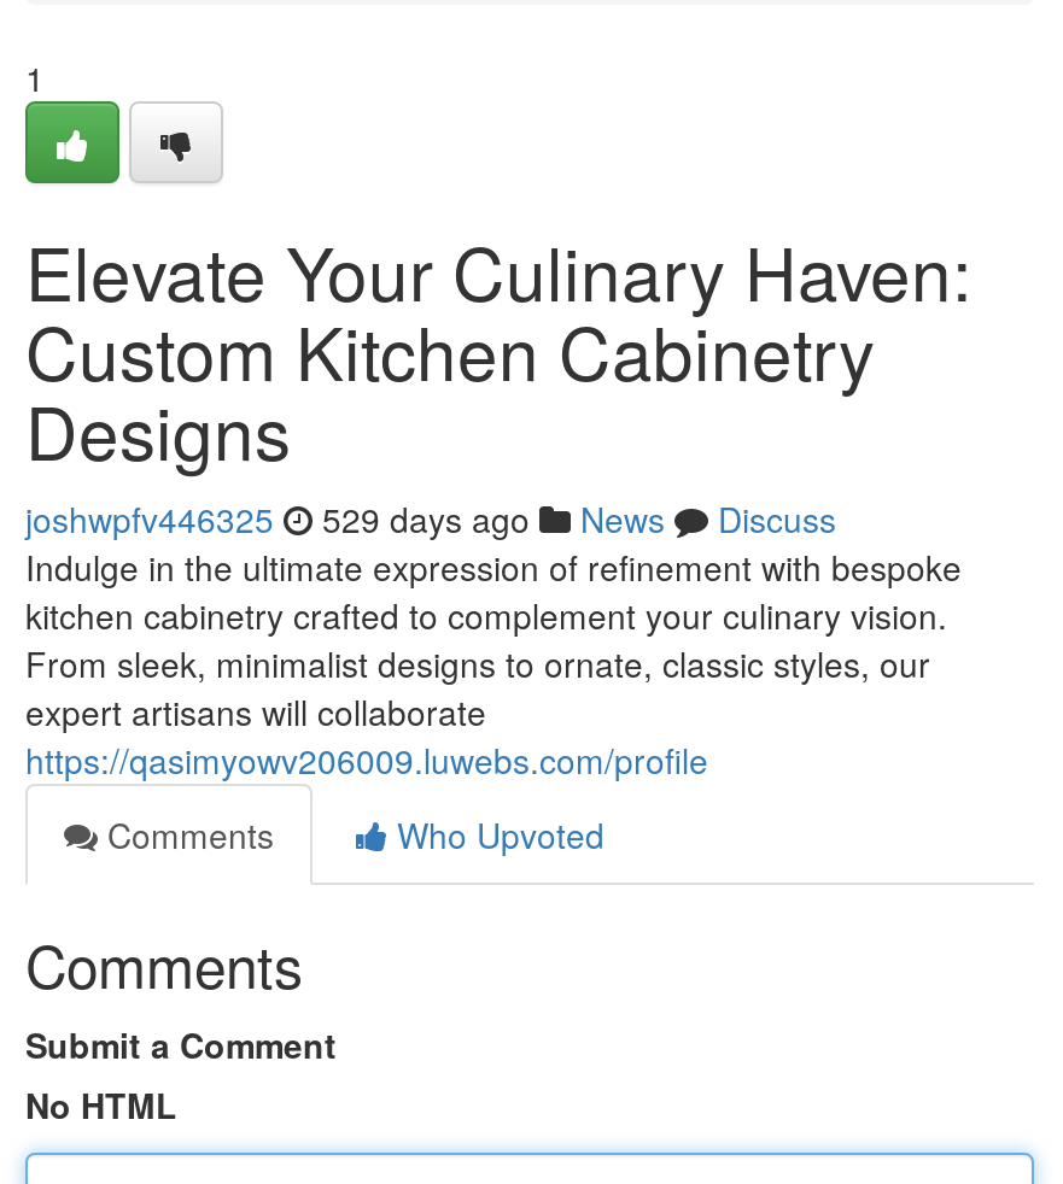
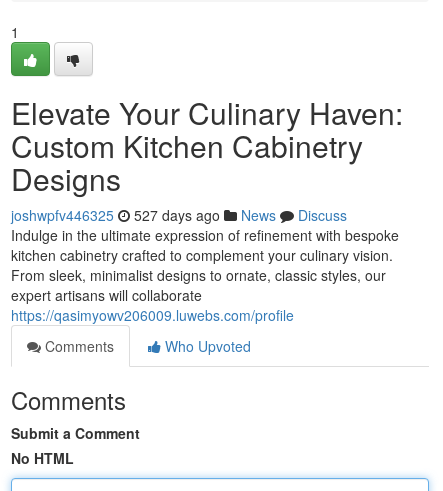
[25,494,836,543] joshwpfv446325 529 days ago News Discuss -> [11,205,347,225] joshwpfv446325 527 days ago News Discuss

